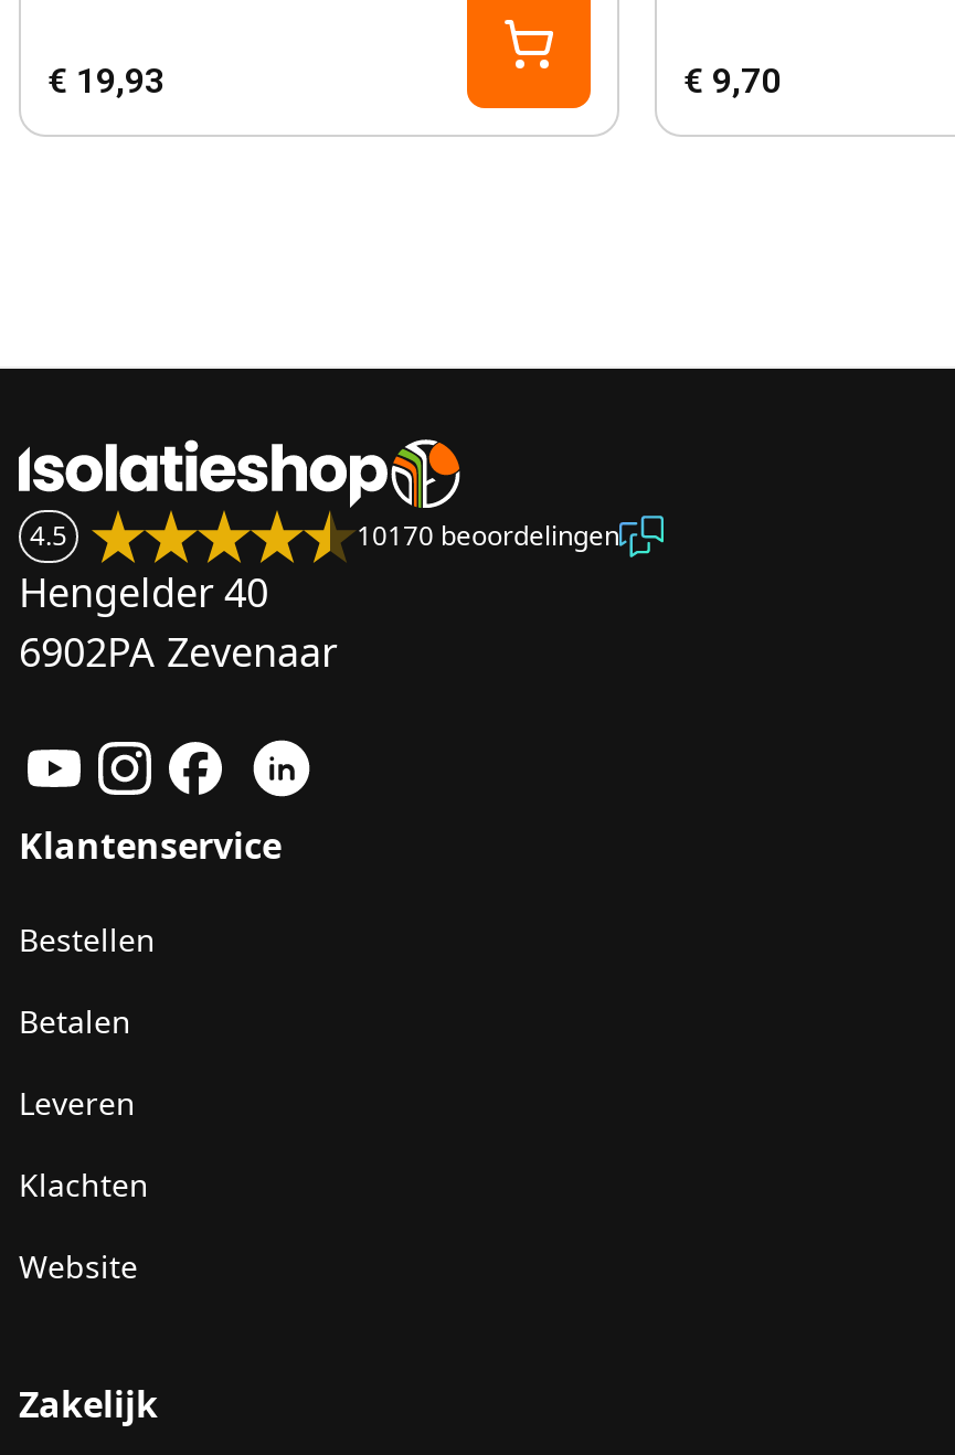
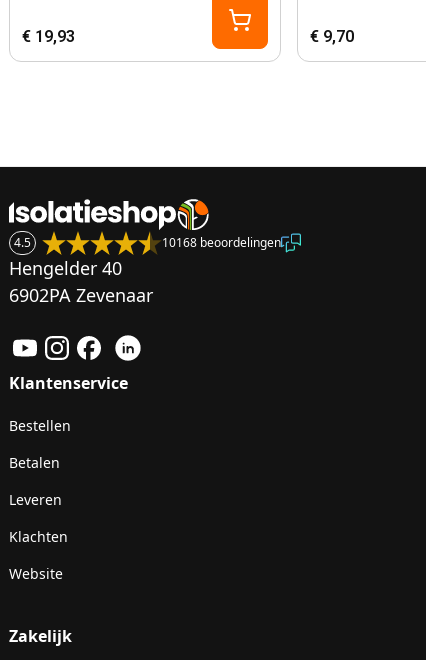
[357,517,619,554] 10170 beoordelingen -> [162,234,281,251] 10168 beoordelingen

